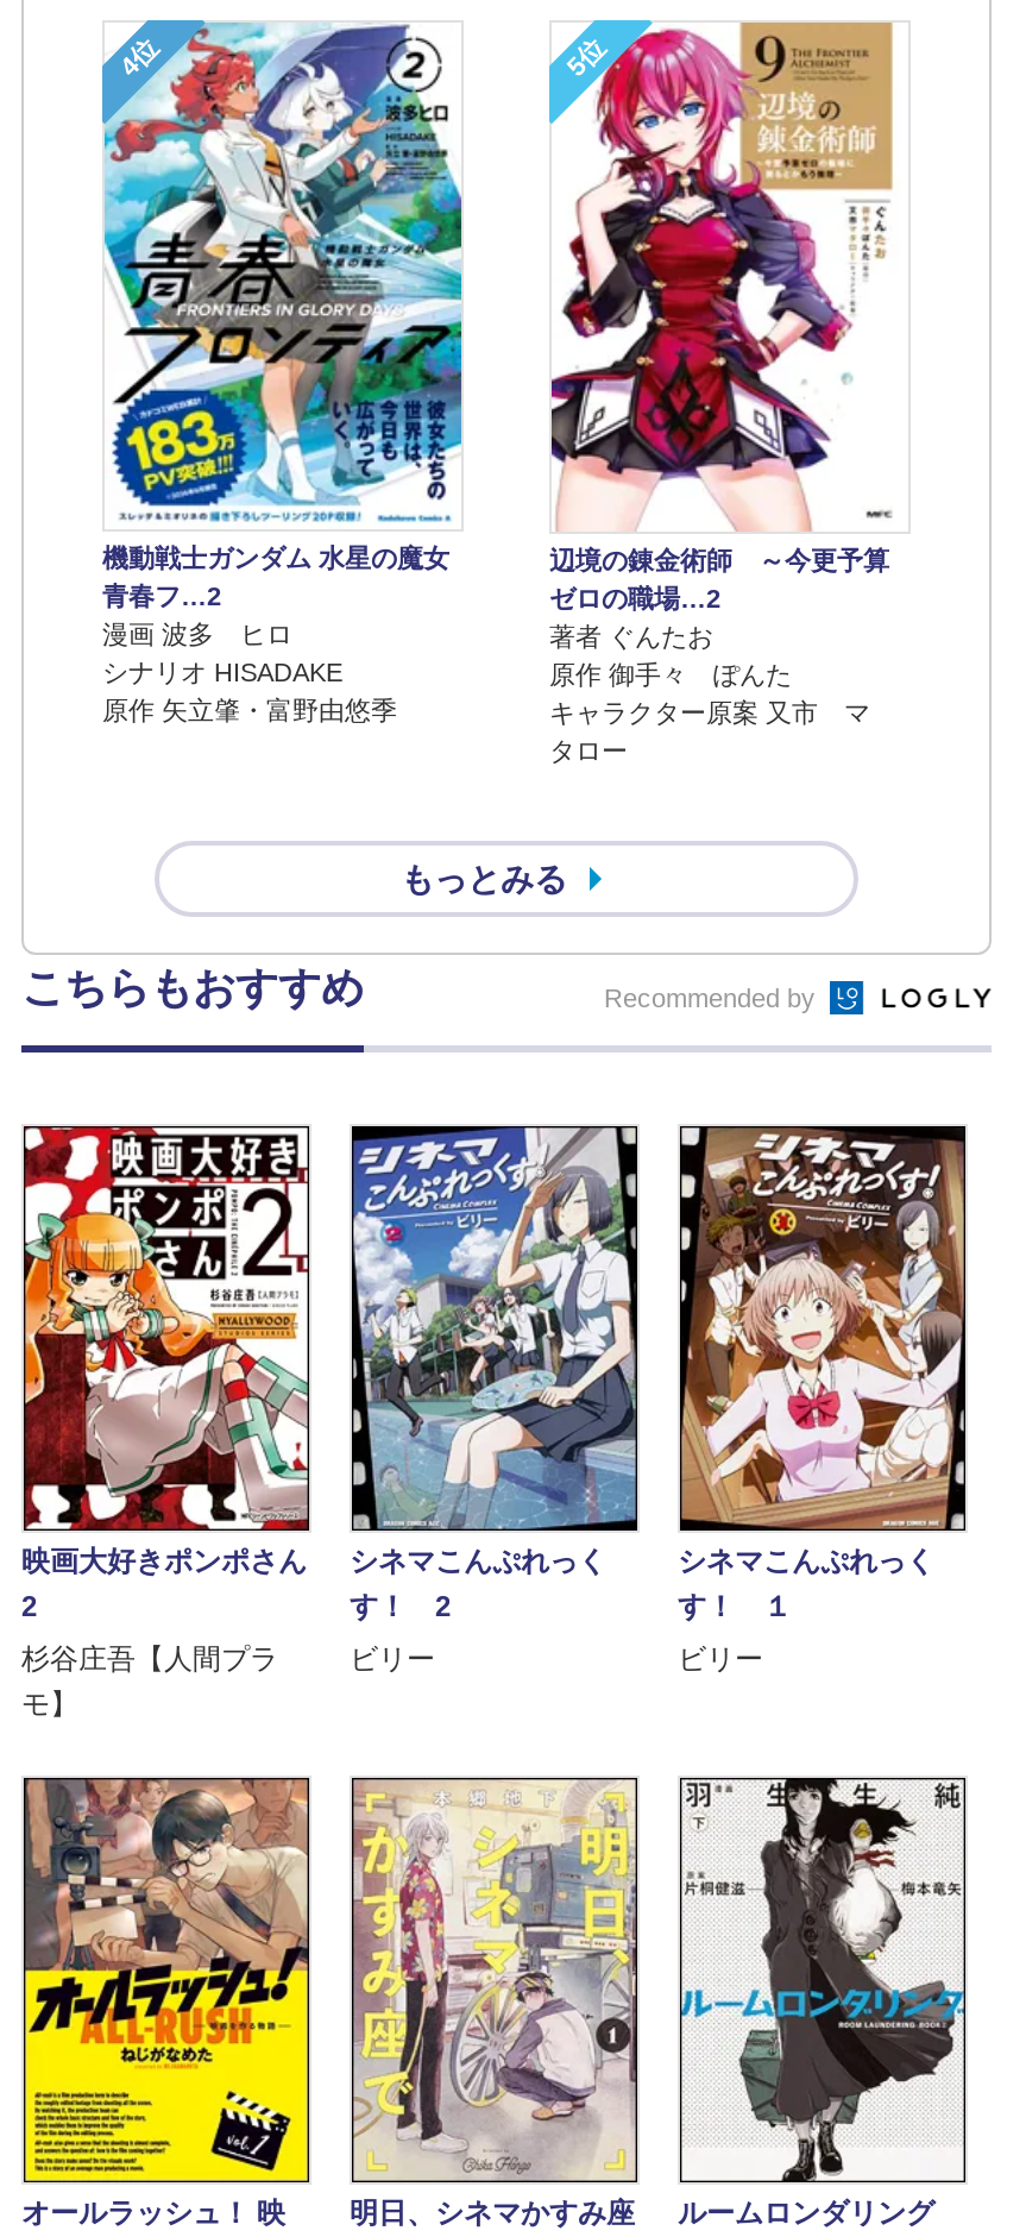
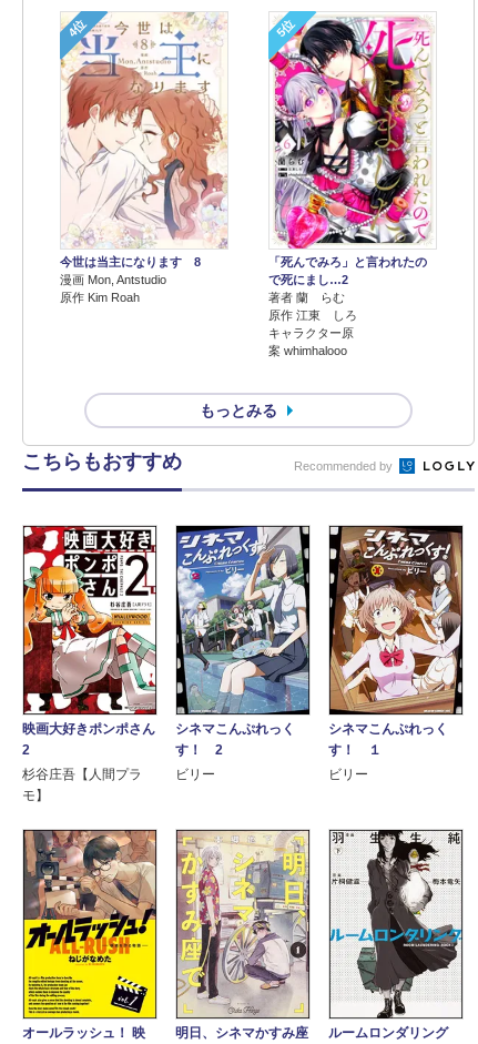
[102,20,464,724] [image] | 機動戦士ガンダム 水星の魔女 | 青春フ…2 | 漫画 波多 ヒロ | シナリオ HISADAKE | 原作 矢立肇・富野由悠季 -> [60,12,228,304] [image] | 今世は当主になります 8 | 漫画 Mon, Antstudio | 原作 Kim Roah
[549,20,899,764] [image] | 辺境の錬金術師 ～今更予算 | ゼロの職場…2 | 著者 ぐんたお | 原作 御手々 ぽんた | キャラクター原案 又市 マ | タロー -> [268,12,433,357] [image] | 「死んでみろ」と言われたの | で死にまし…2 | 著者 蘭 らむ | 原作 江東 しろ | キャラクター原 | 案 whimhalooo

